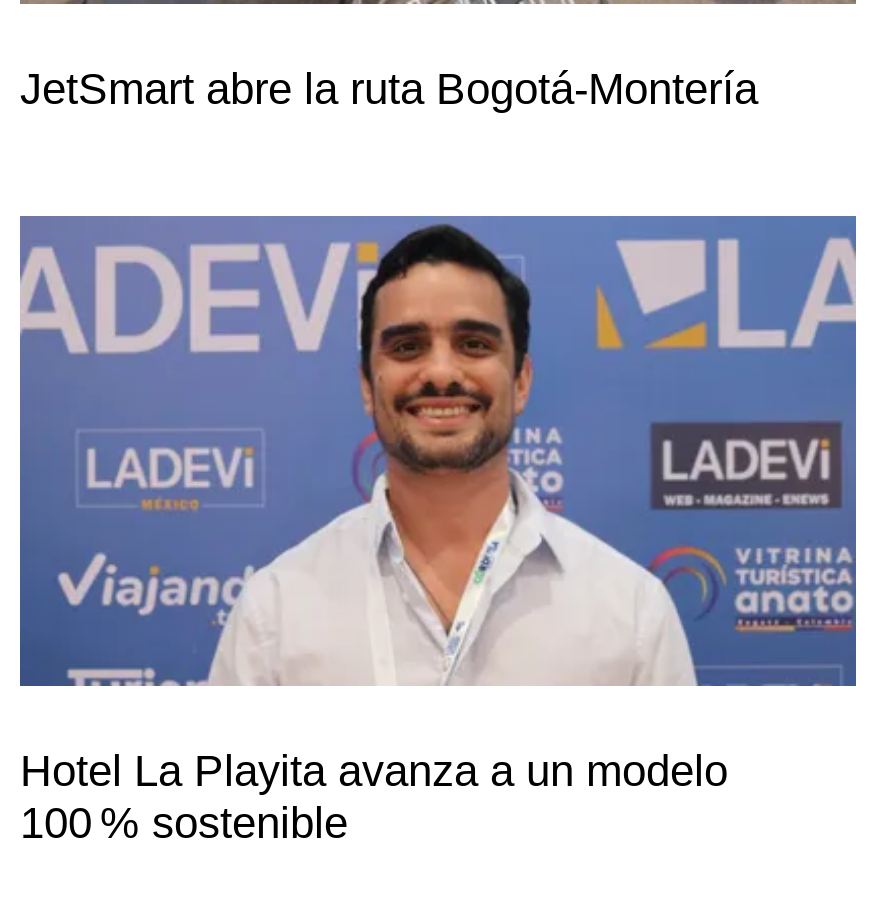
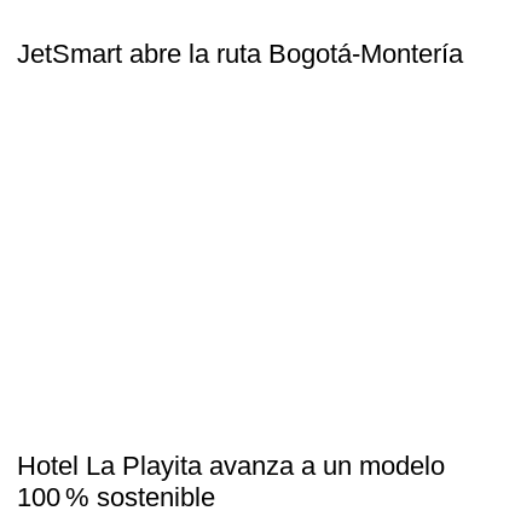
[18,214,858,688] [image] -> none

